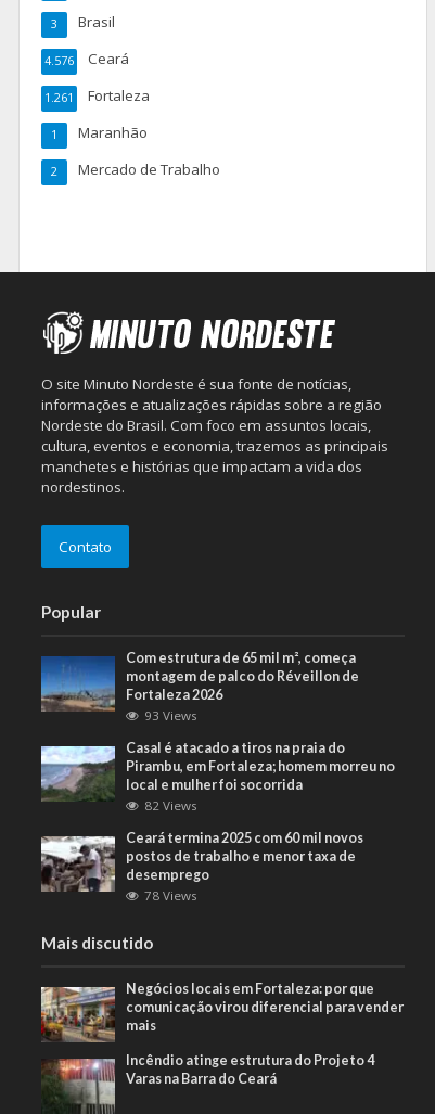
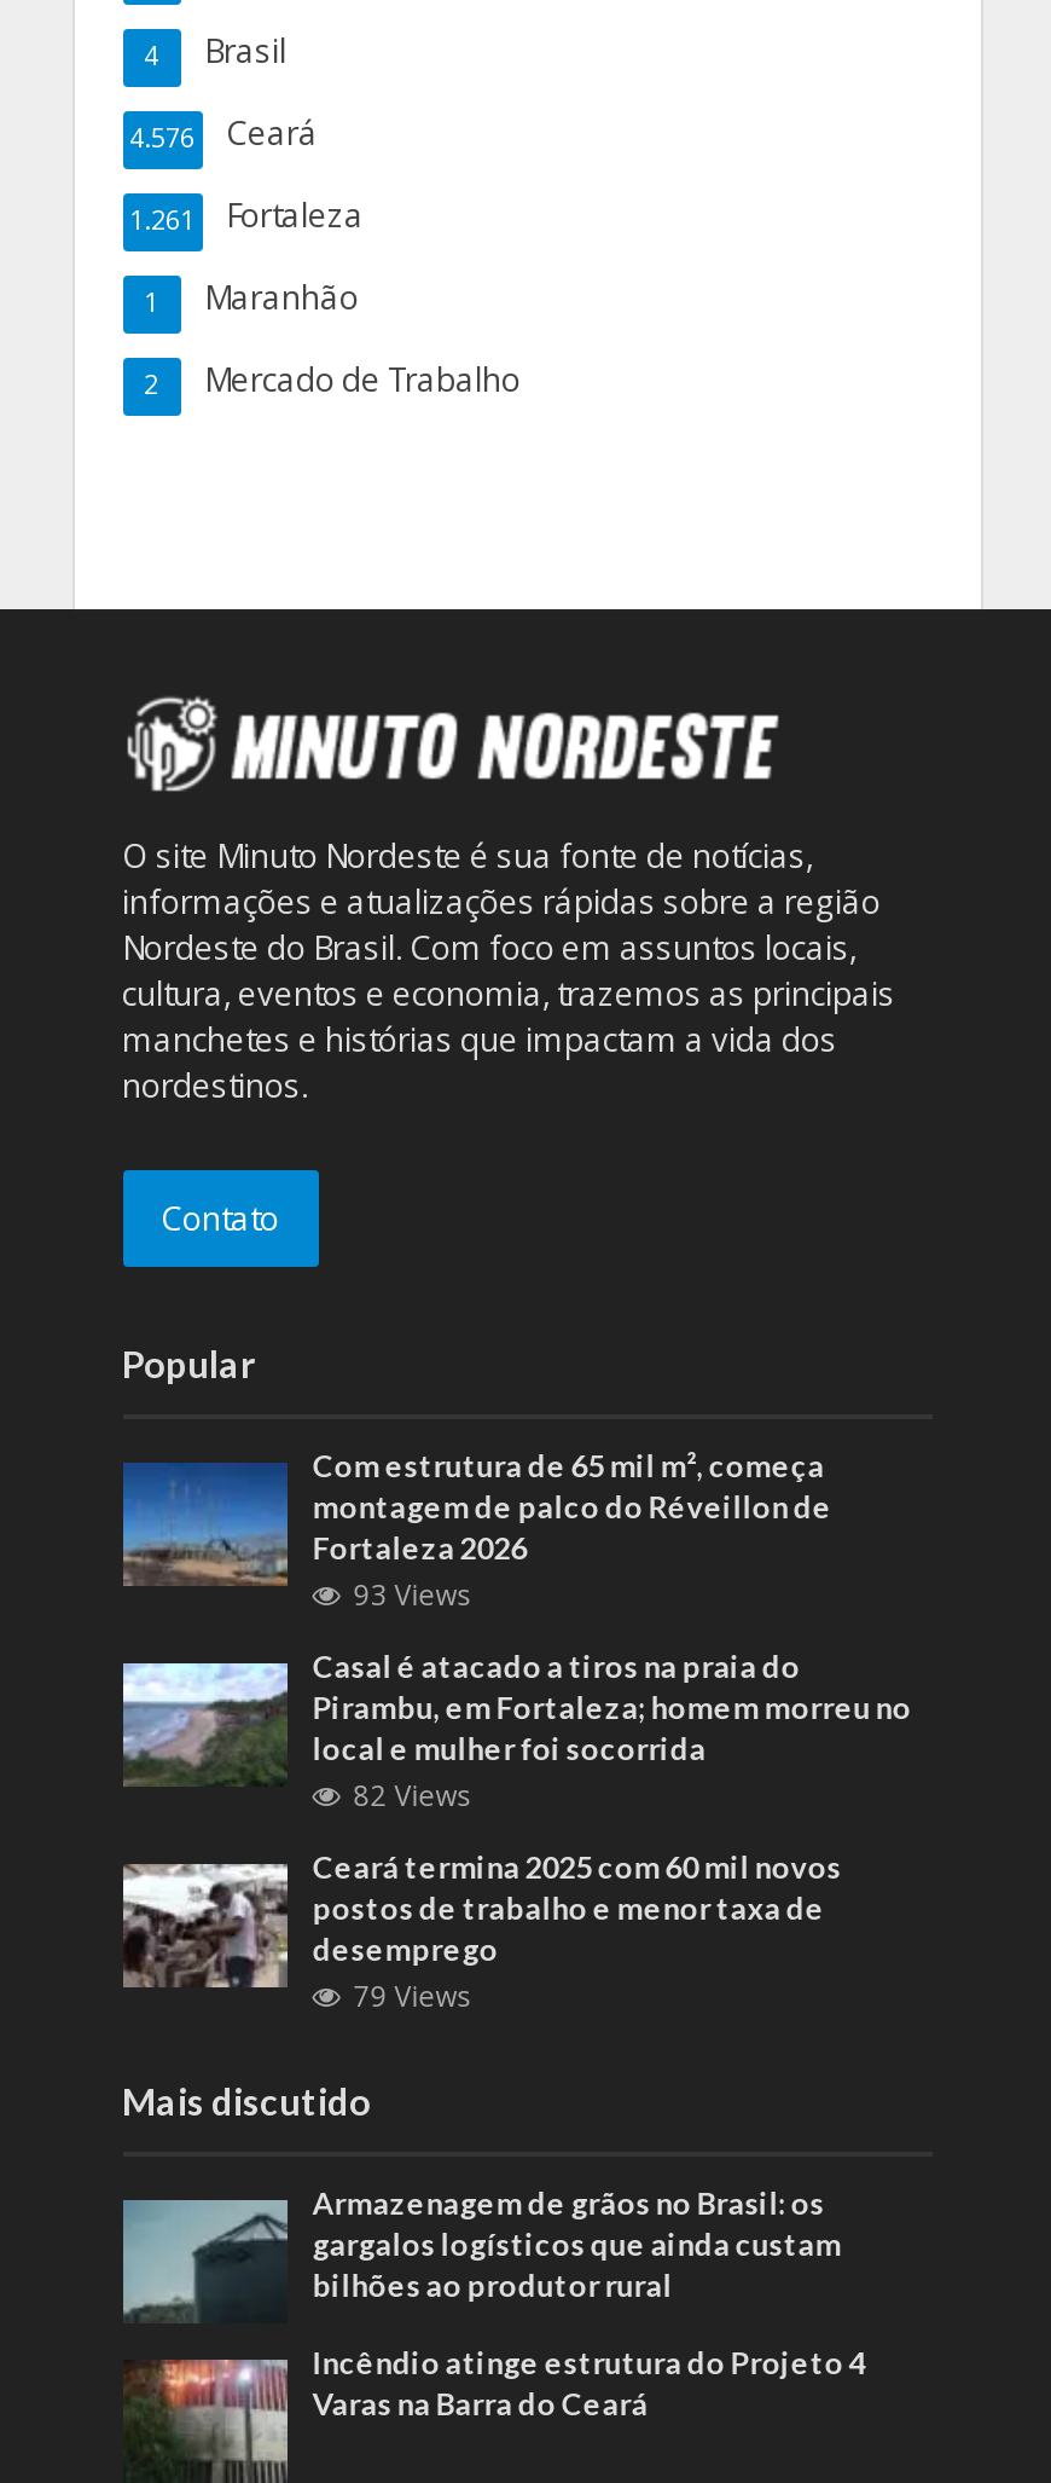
[50,12,114,32] 3 Brasil -> [144,28,286,71] 4 Brasil
[144,887,198,903] 78 Views -> [353,1977,472,2014] 79 Views
[40,980,404,1043] [image] | Negócios locais em Fortaleza: por que | comunicação virou diferencial para vender | mais -> [121,2185,841,2323] [image] | Armazenagem de grãos no Brasil: os | gargalos logísticos que ainda custam | bilhões ao produtor rural

